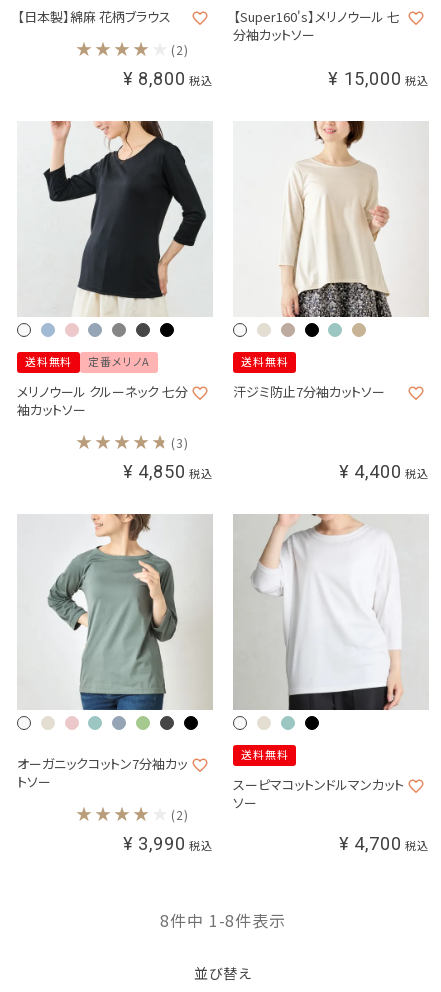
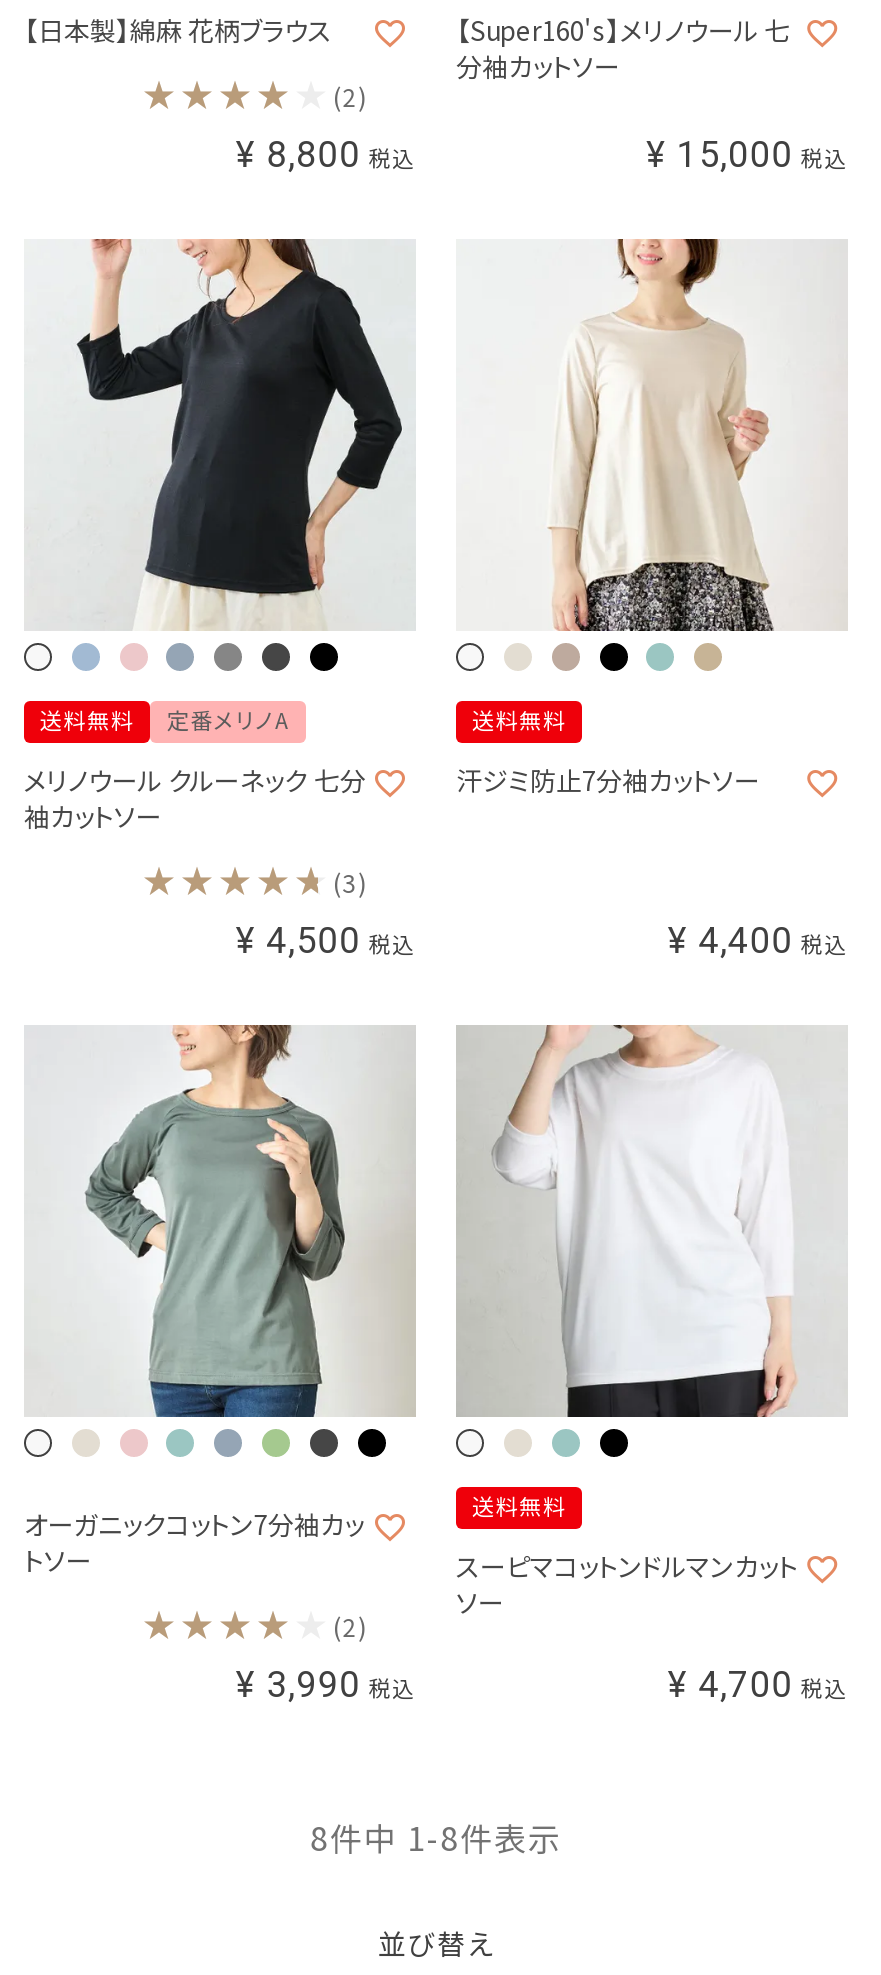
[123,461,213,482] ¥ 4,850 税込 -> [235,919,416,961] ¥ 4,500 税込

